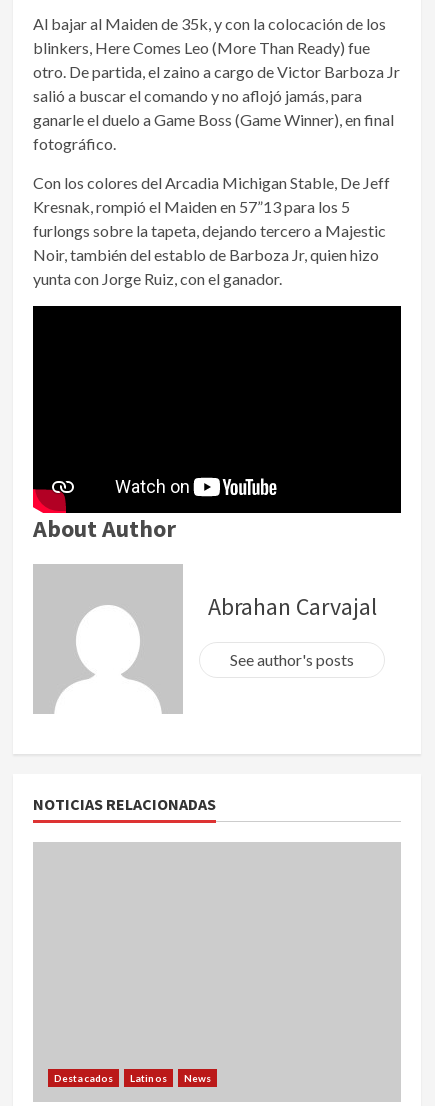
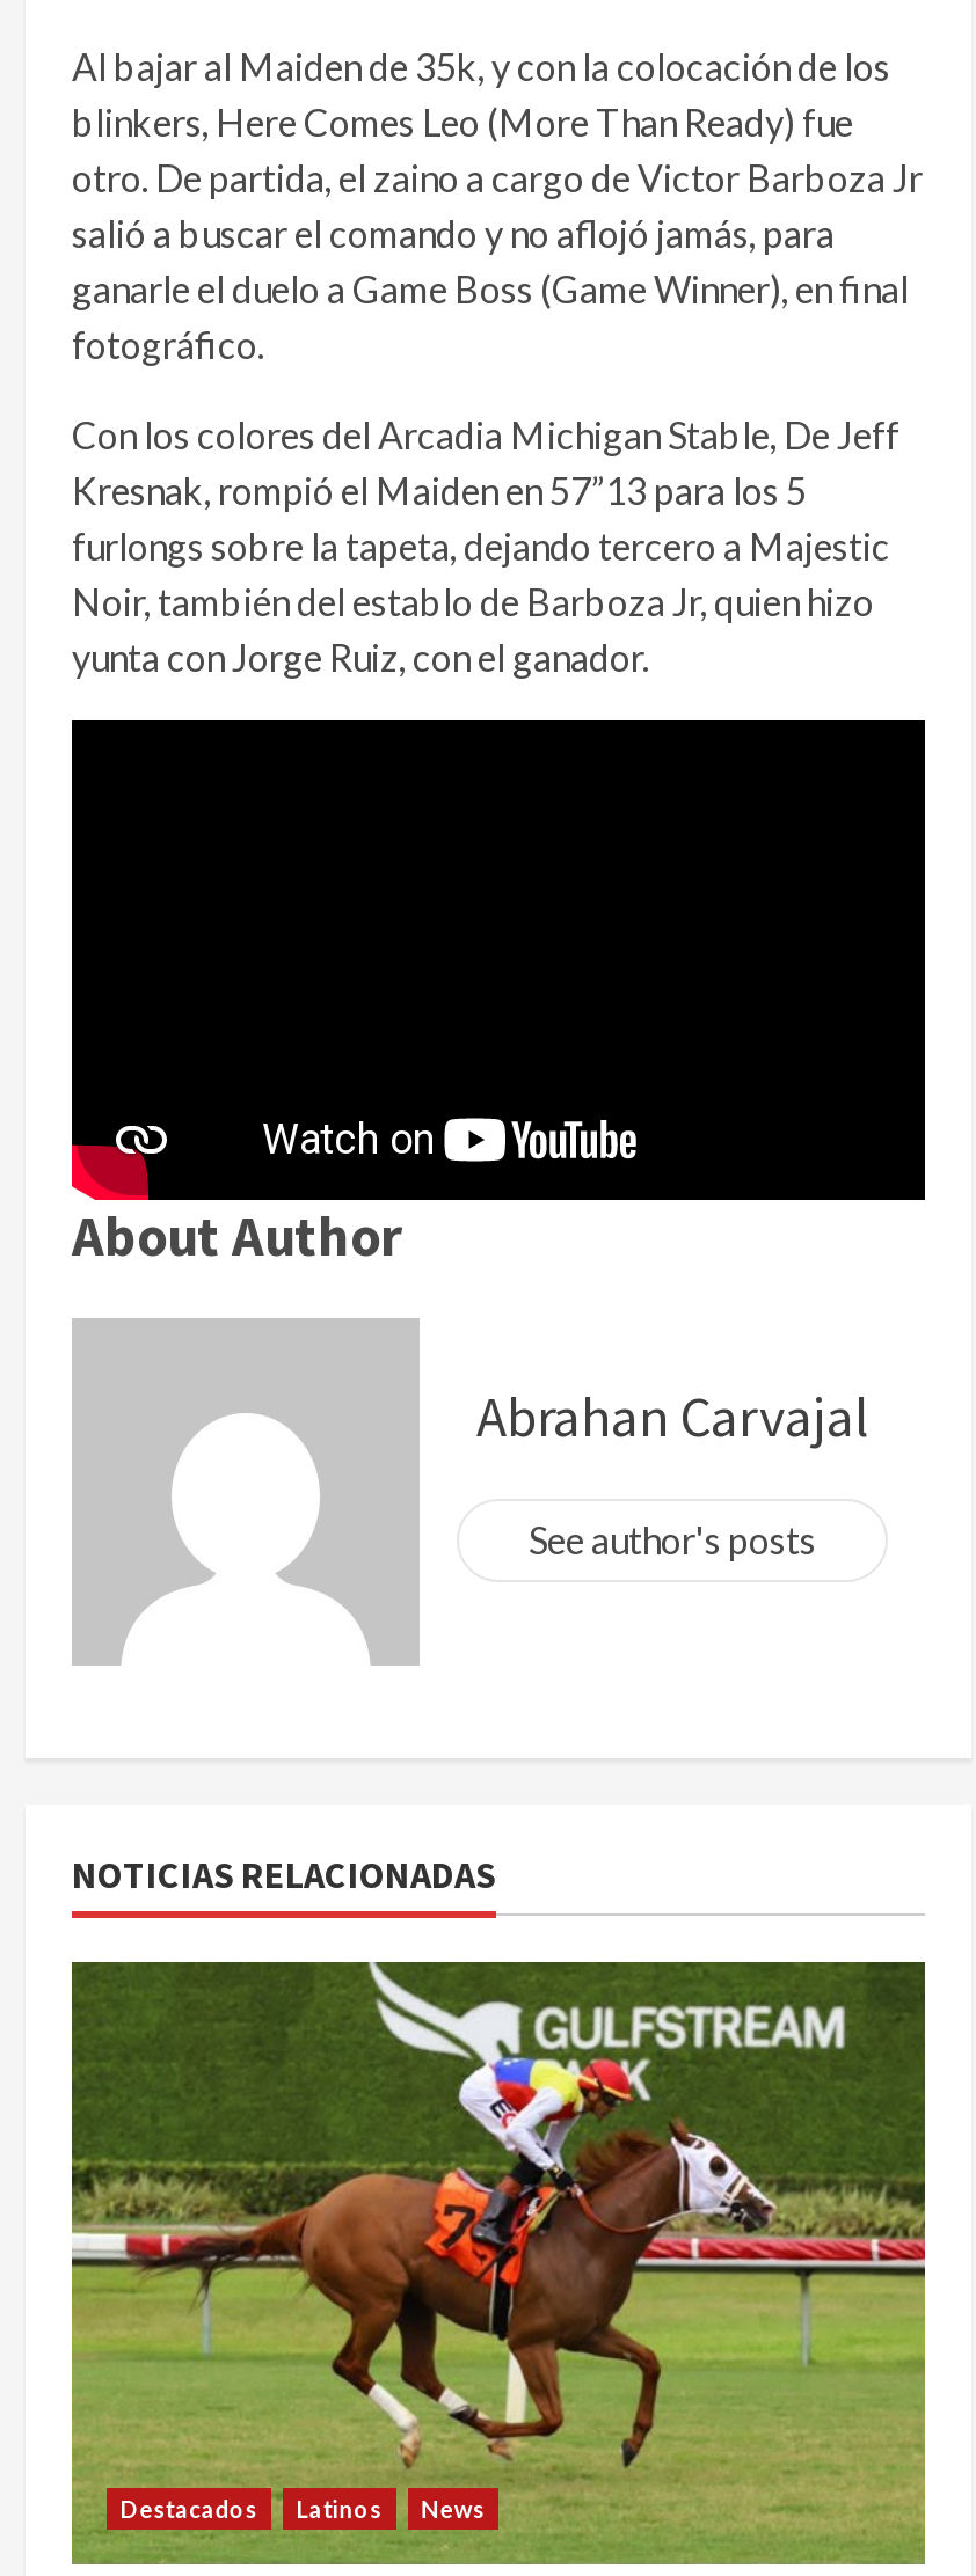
none -> [70,1960,927,2564] [image]

